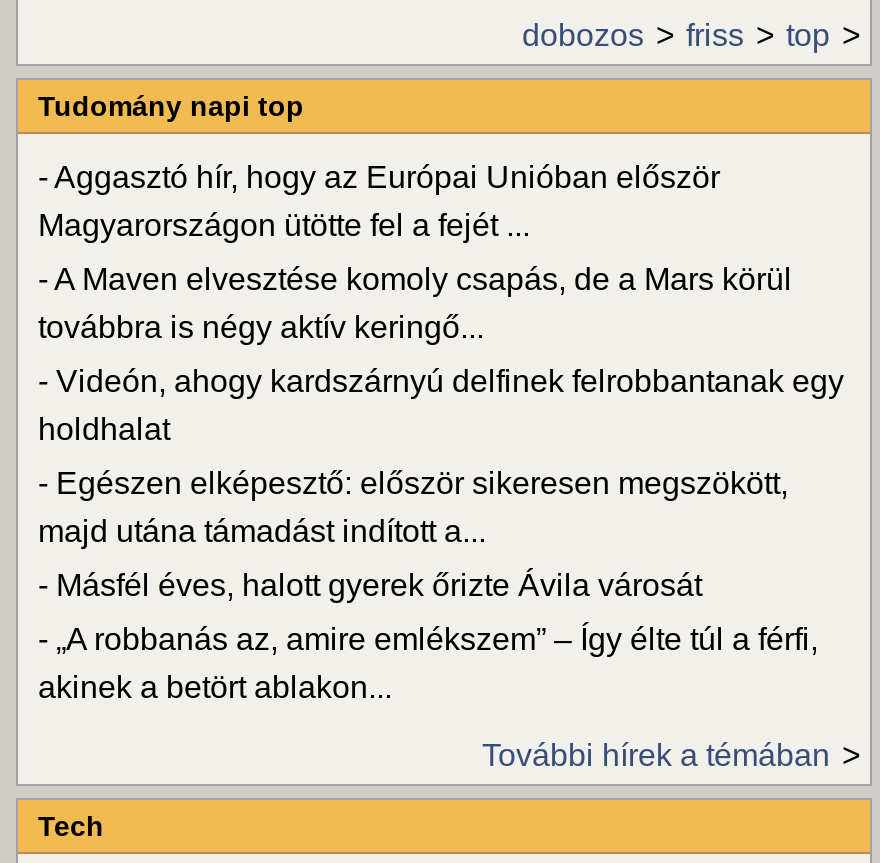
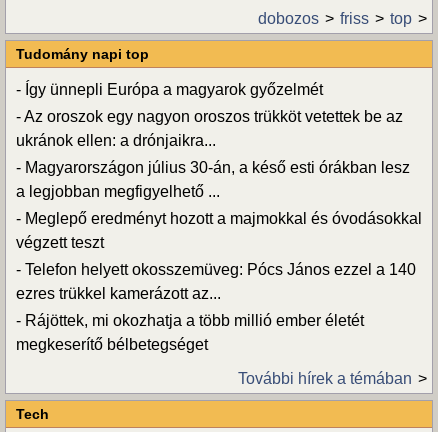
[38,160,720,242] - Aggasztó hír, hogy az Európai Unióban először | Magyarországon ütötte fel a fejét ... -> [16,81,323,98] - Így ünnepli Európa a magyarok győzelmét
[38,262,792,344] - A Maven elvesztése komoly csapás, de a Mars körül | továbbra is négy aktív keringő... -> [16,108,403,149] - Az oroszok egy nagyon oroszos trükköt vetettek be az | ukránok ellen: a drónjaikra...
[38,364,844,446] - Videón, ahogy kardszárnyú delfinek felrobbantanak egy | holdhalat -> [16,159,410,200] - Magyarországon július 30-án, a késő esti órákban lesz | a legjobban megfigyelhető ...
[38,466,788,548] - Egészen elképesztő: először sikeresen megszökött, | majd utána támadást indított a... -> [16,210,422,251] - Meglepő eredményt hozott a majmokkal és óvodásokkal | végzett teszt
[38,568,702,602] - Másfél éves, halott gyerek őrizte Ávila városát -> [16,261,416,302] - Telefon helyett okosszemüveg: Pócs János ezzel a 140 | ezres trükkel kamerázott az...
[38,622,818,704] - „A robbanás az, amire emlékszem” – Így élte túl a férfi, | akinek a betört ablakon... -> [16,312,364,353] - Rájöttek, mi okozhatja a több millió ember életét | megkeserítő bélbetegséget

